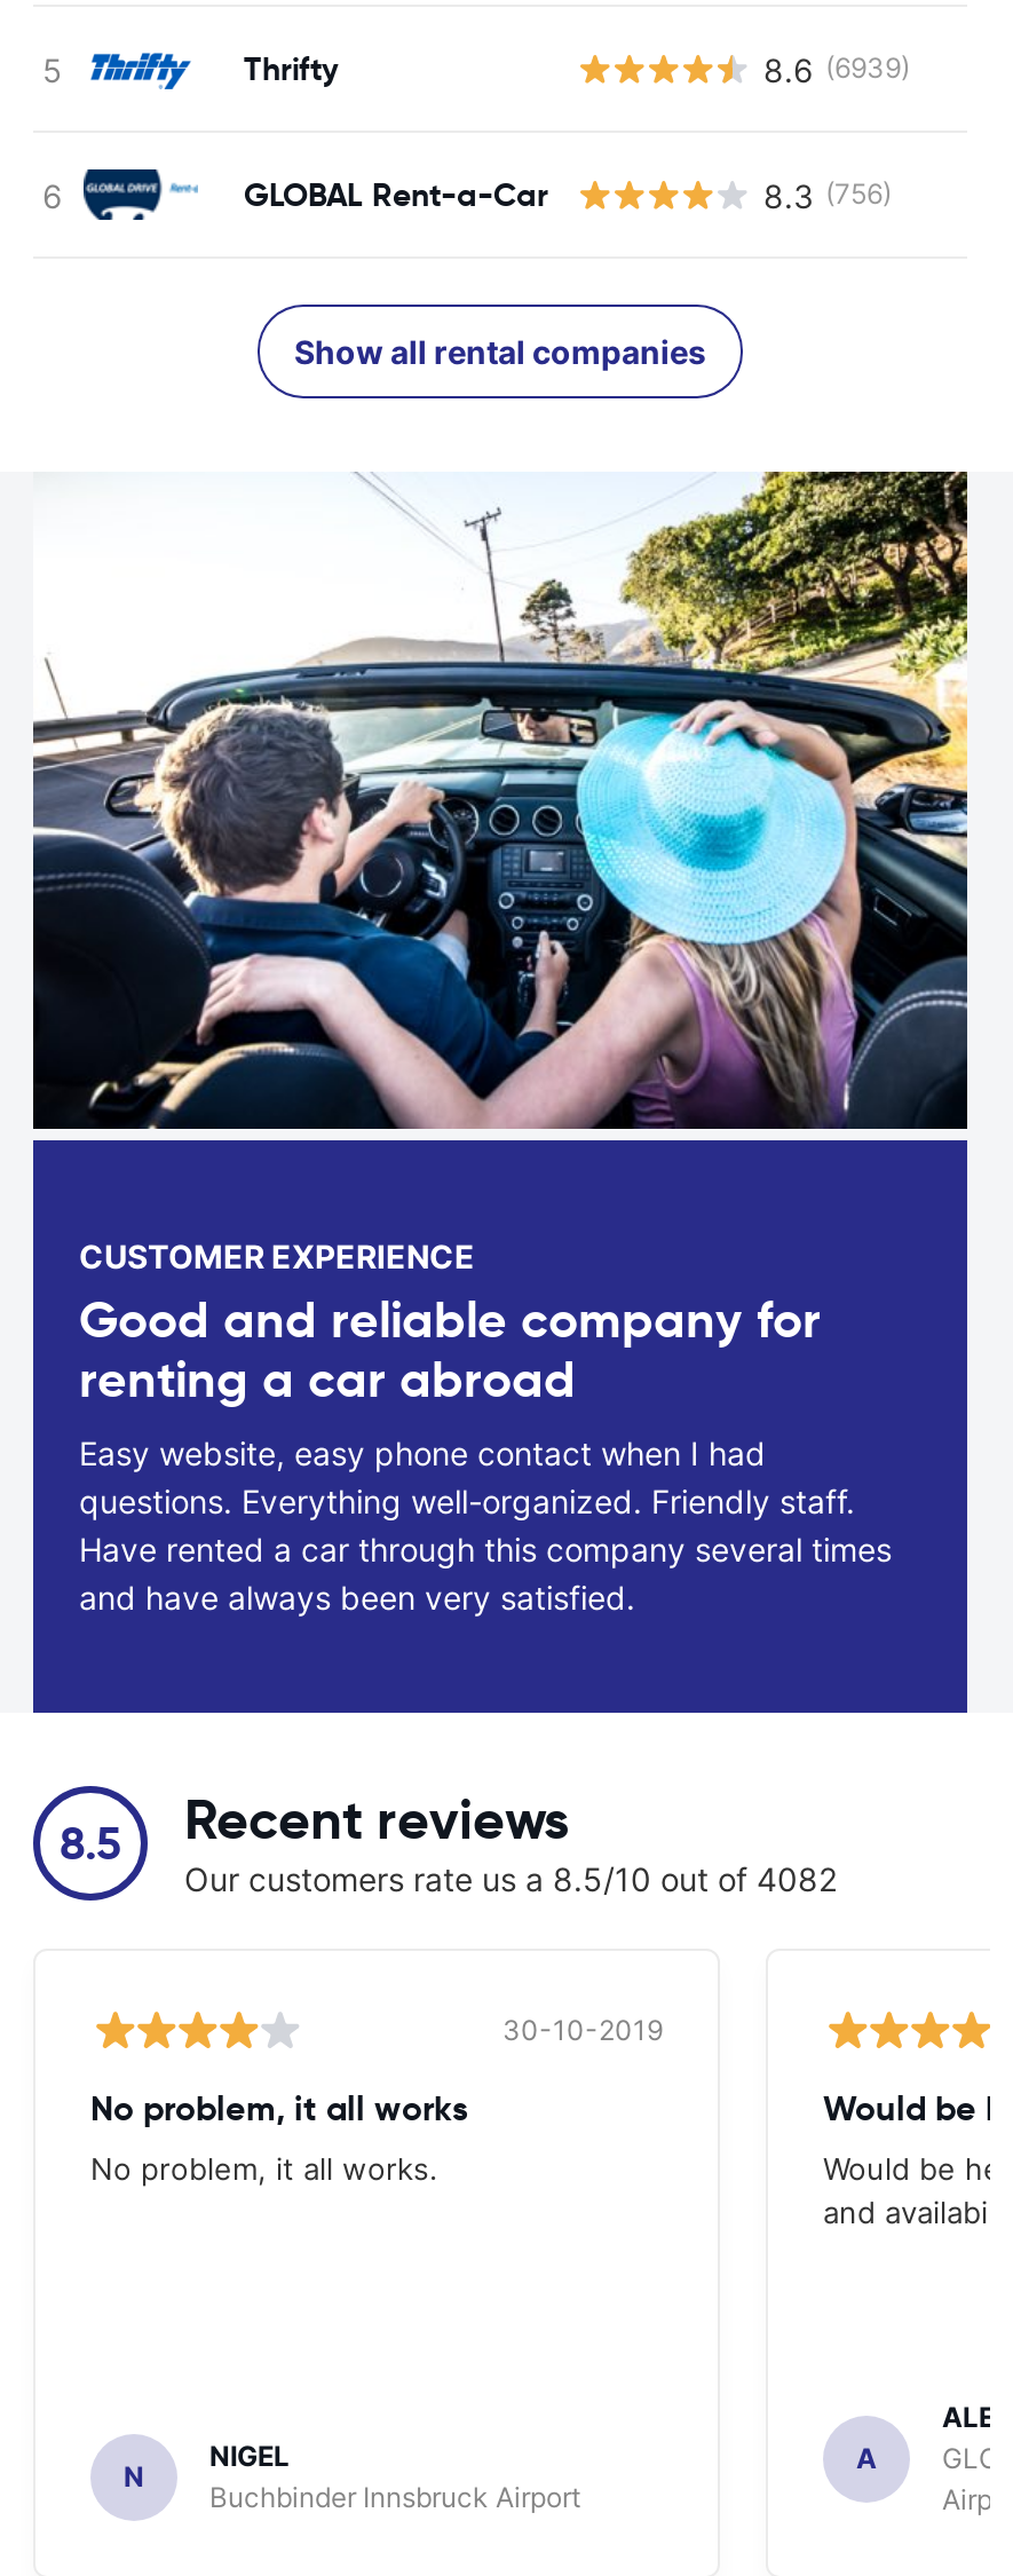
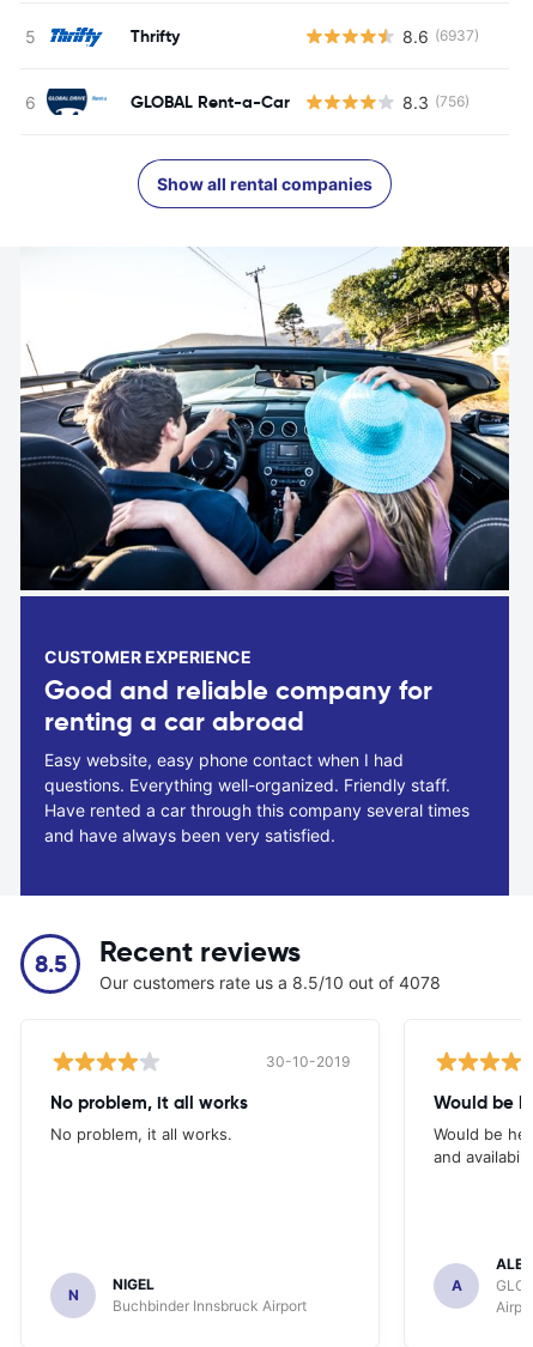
[763,49,910,88] 8.6 (6939) -> [402,26,479,46] 8.6 (6937)
[184,1859,837,1898] Our customers rate us a 8.5/10 out of 4082 -> [99,972,441,992] Our customers rate us a 8.5/10 out of 4078

